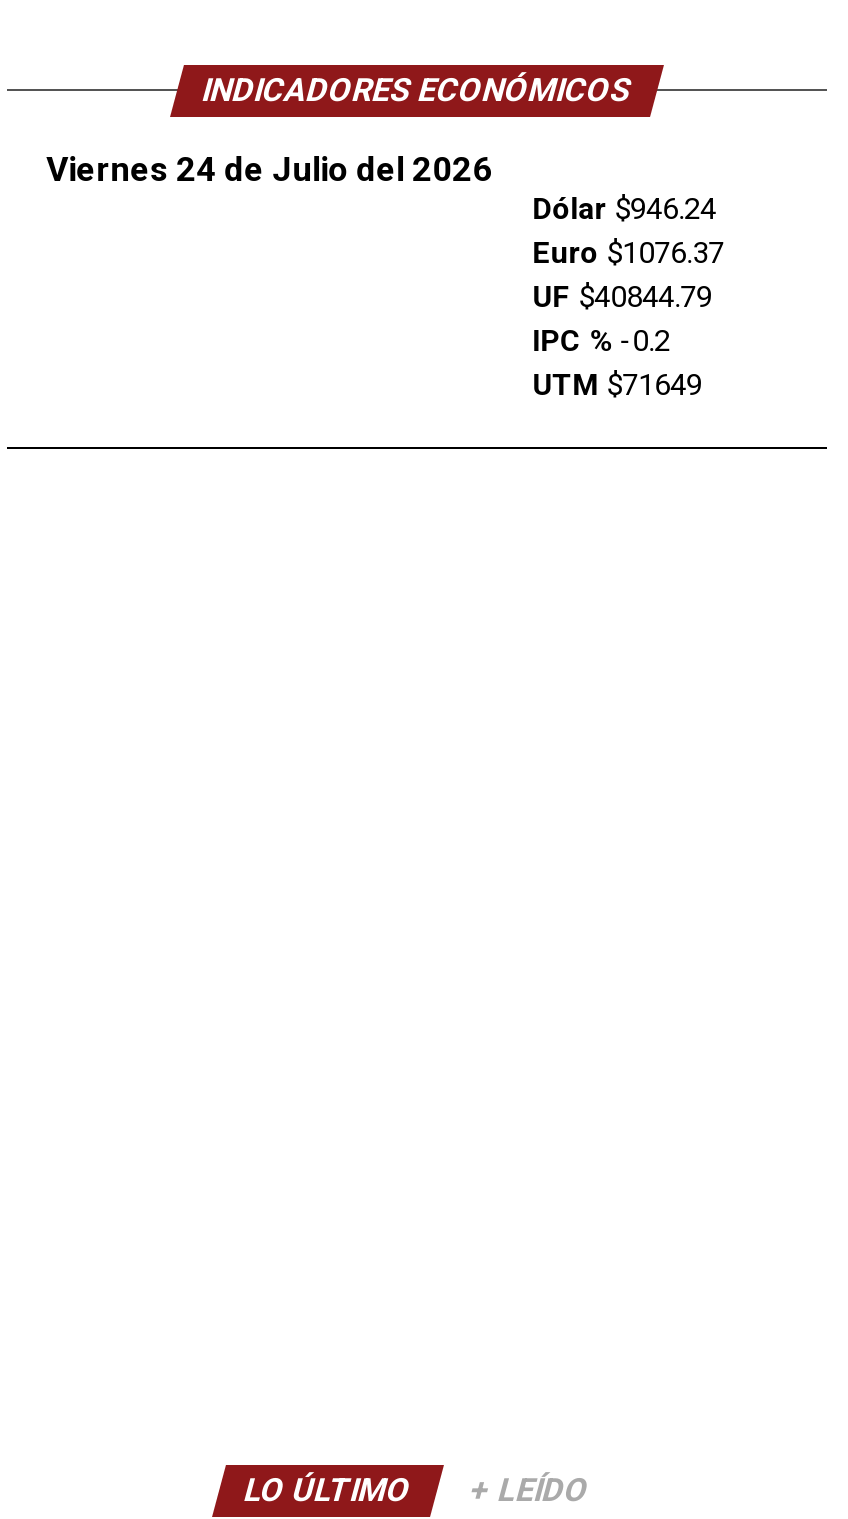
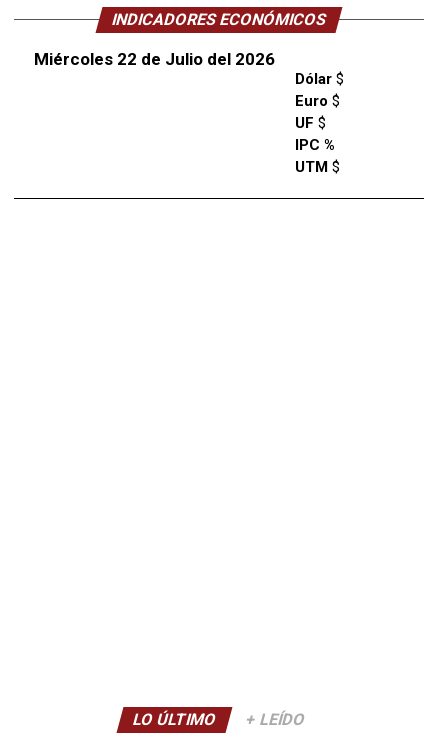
[46,150,724,404] Viernes 24 de Julio del 2026 | Dólar $946.24 | Euro $1076.37 | UF $40844.79 | IPC % -0.2 | UTM $71649 -> [34,49,344,176] Miércoles 22 de Julio del 2026 | Dólar $ | Euro $ | UF $ | IPC % | UTM $

